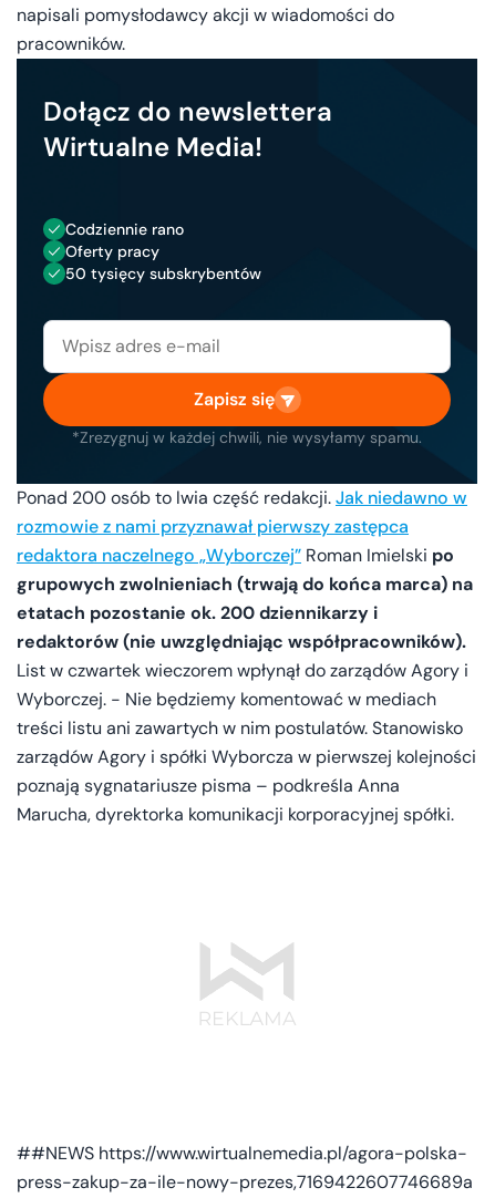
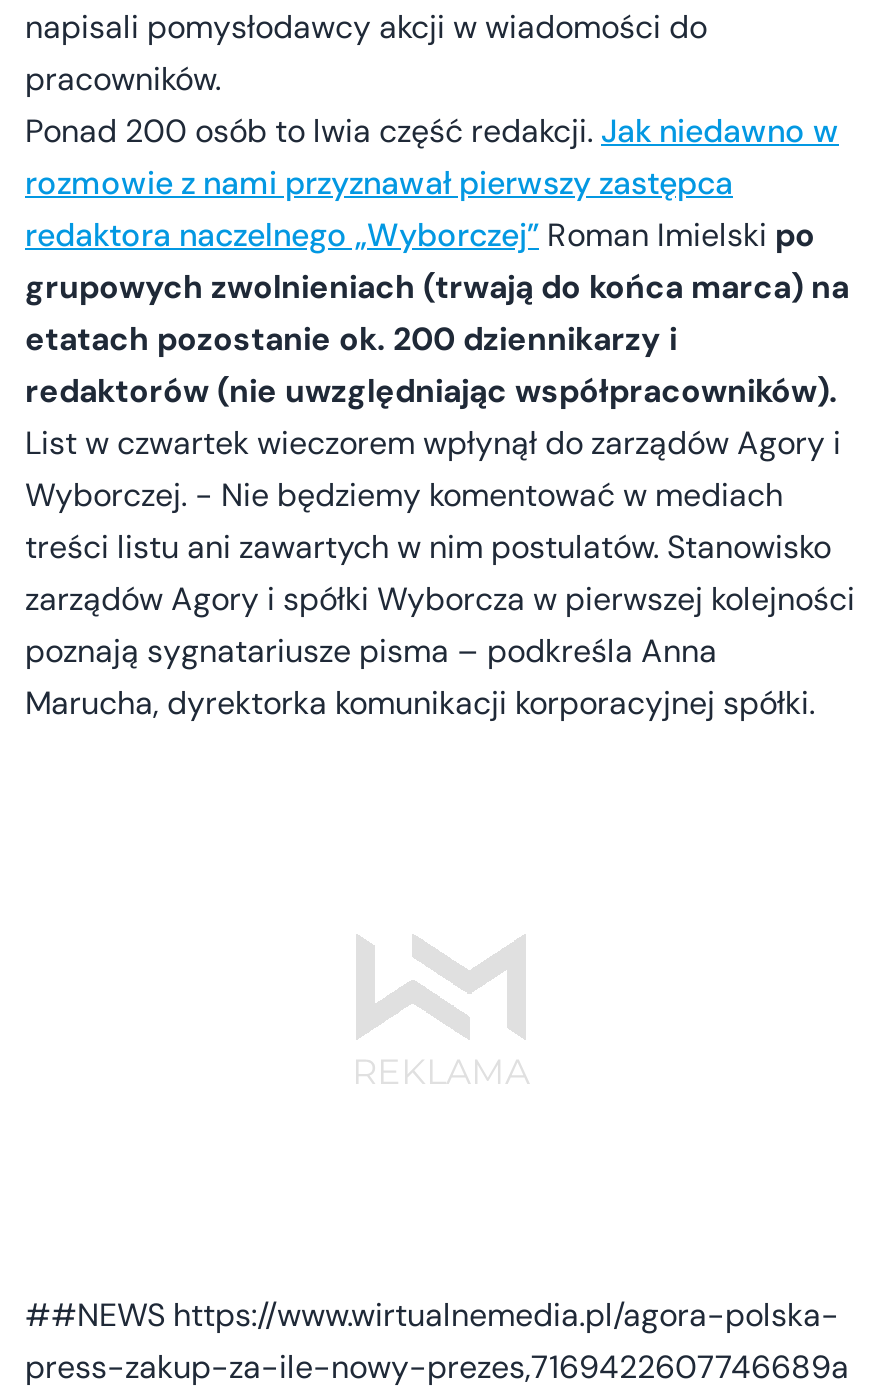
[16,58,478,485] [image] | Dołącz do newslettera | Wirtualne Media! | Codziennie rano | Oferty pracy | 50 tysięcy subskrybentów -> none
[72,387,422,447] Zapisz się | *Zrezygnuj w każdej chwili, nie wysyłamy spamu. -> none

